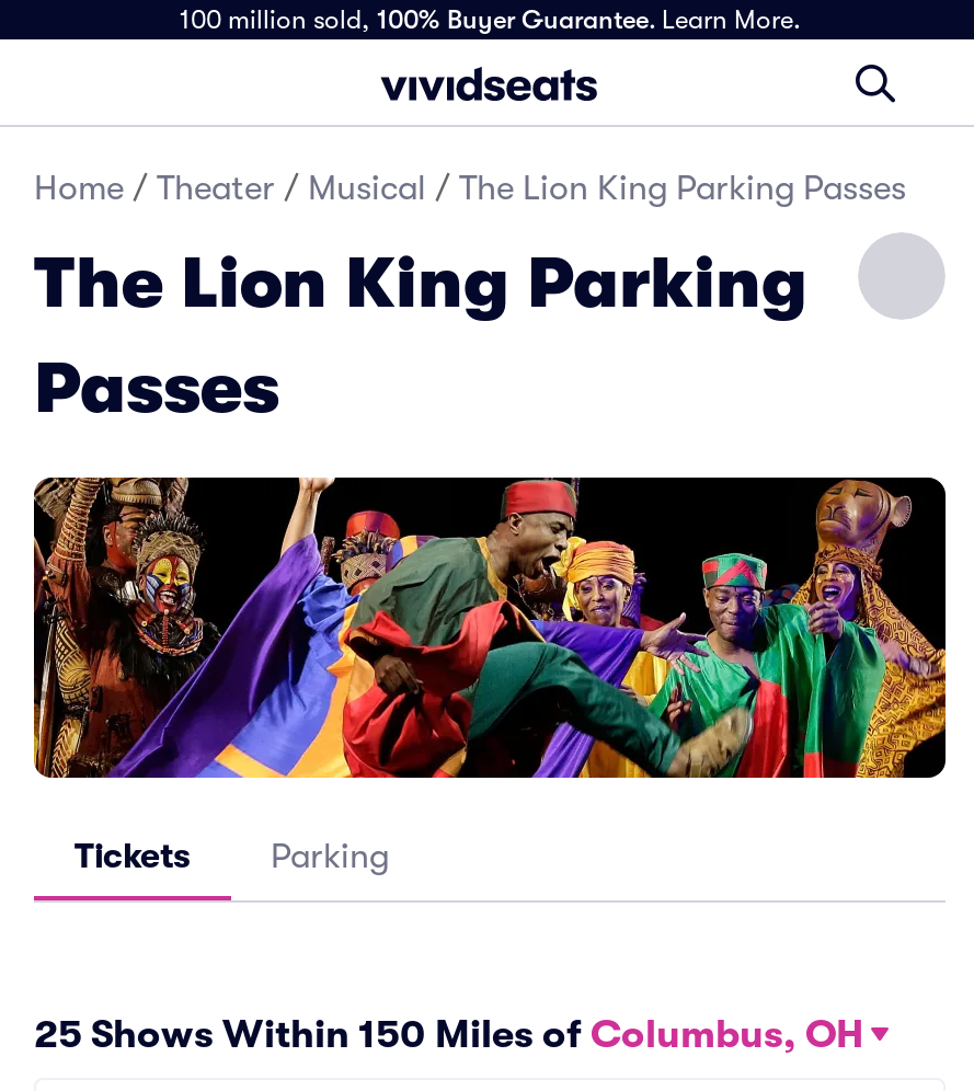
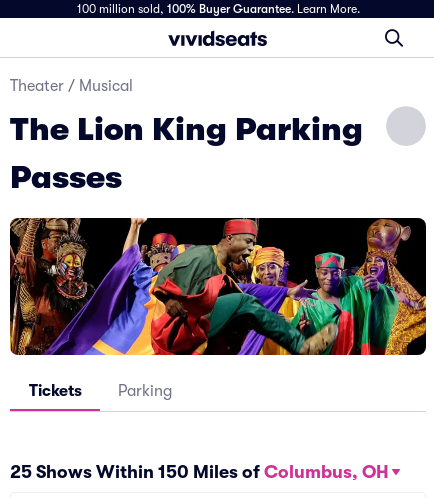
[34,169,906,208] Home / Theater / Musical / The Lion King Parking Passes -> [10,77,133,95] Theater / Musical

